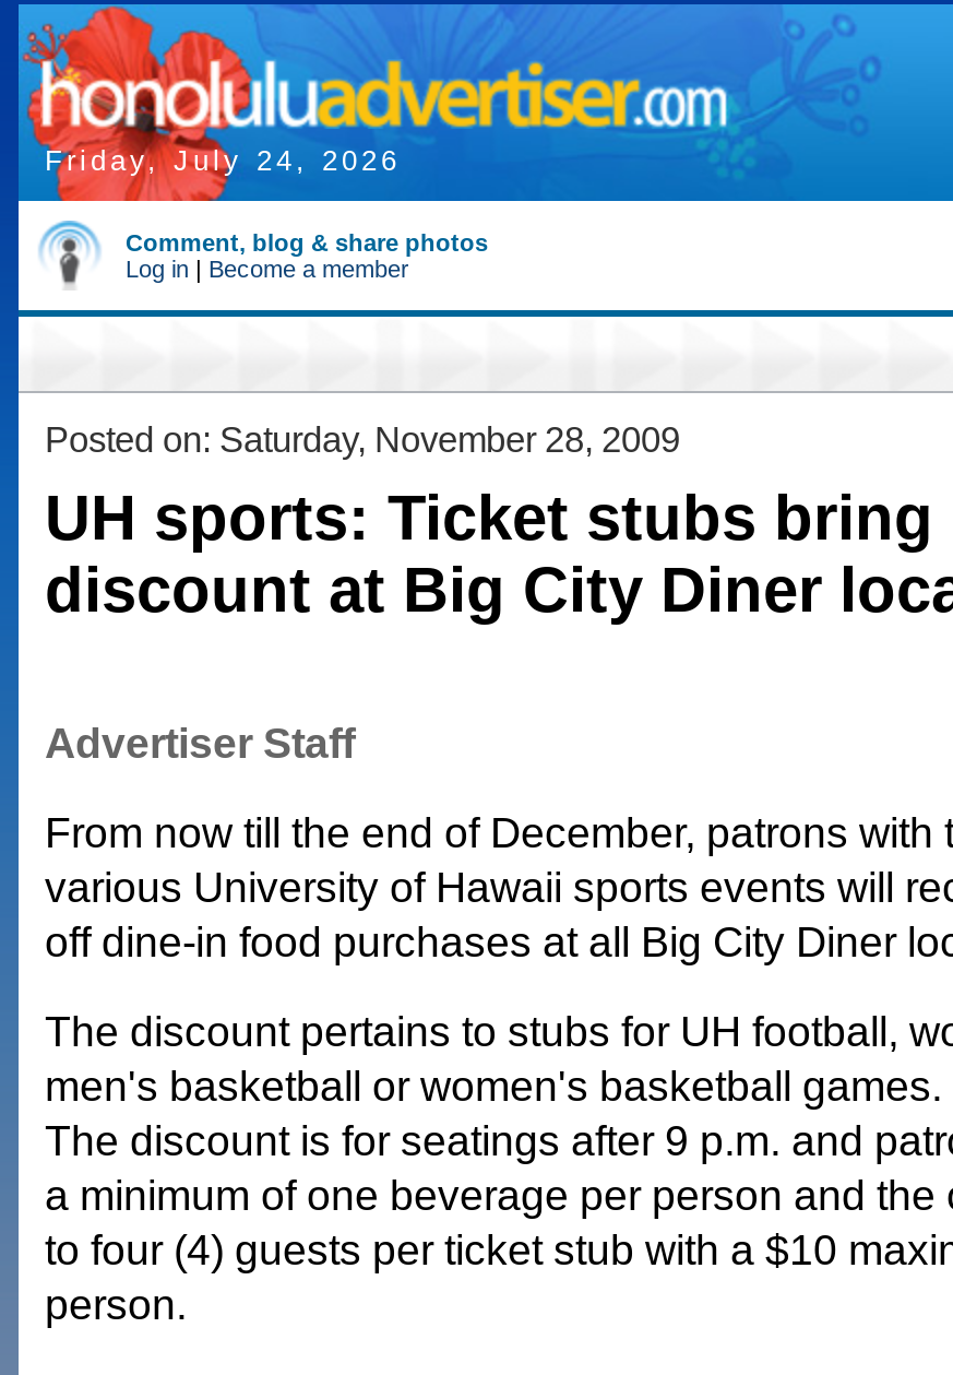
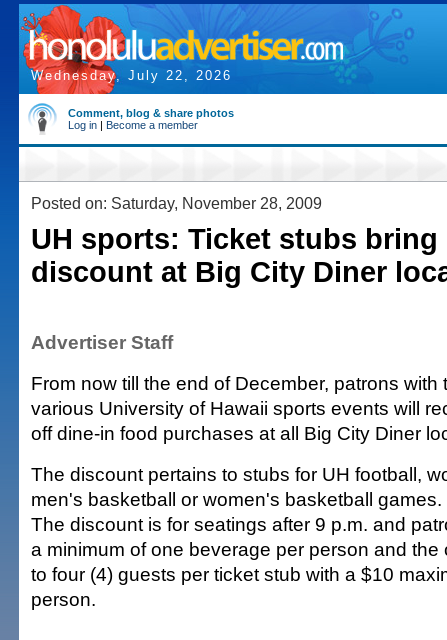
[45,144,401,177] Friday, July 24, 2026 -> [31,68,232,83] Wednesday, July 22, 2026

